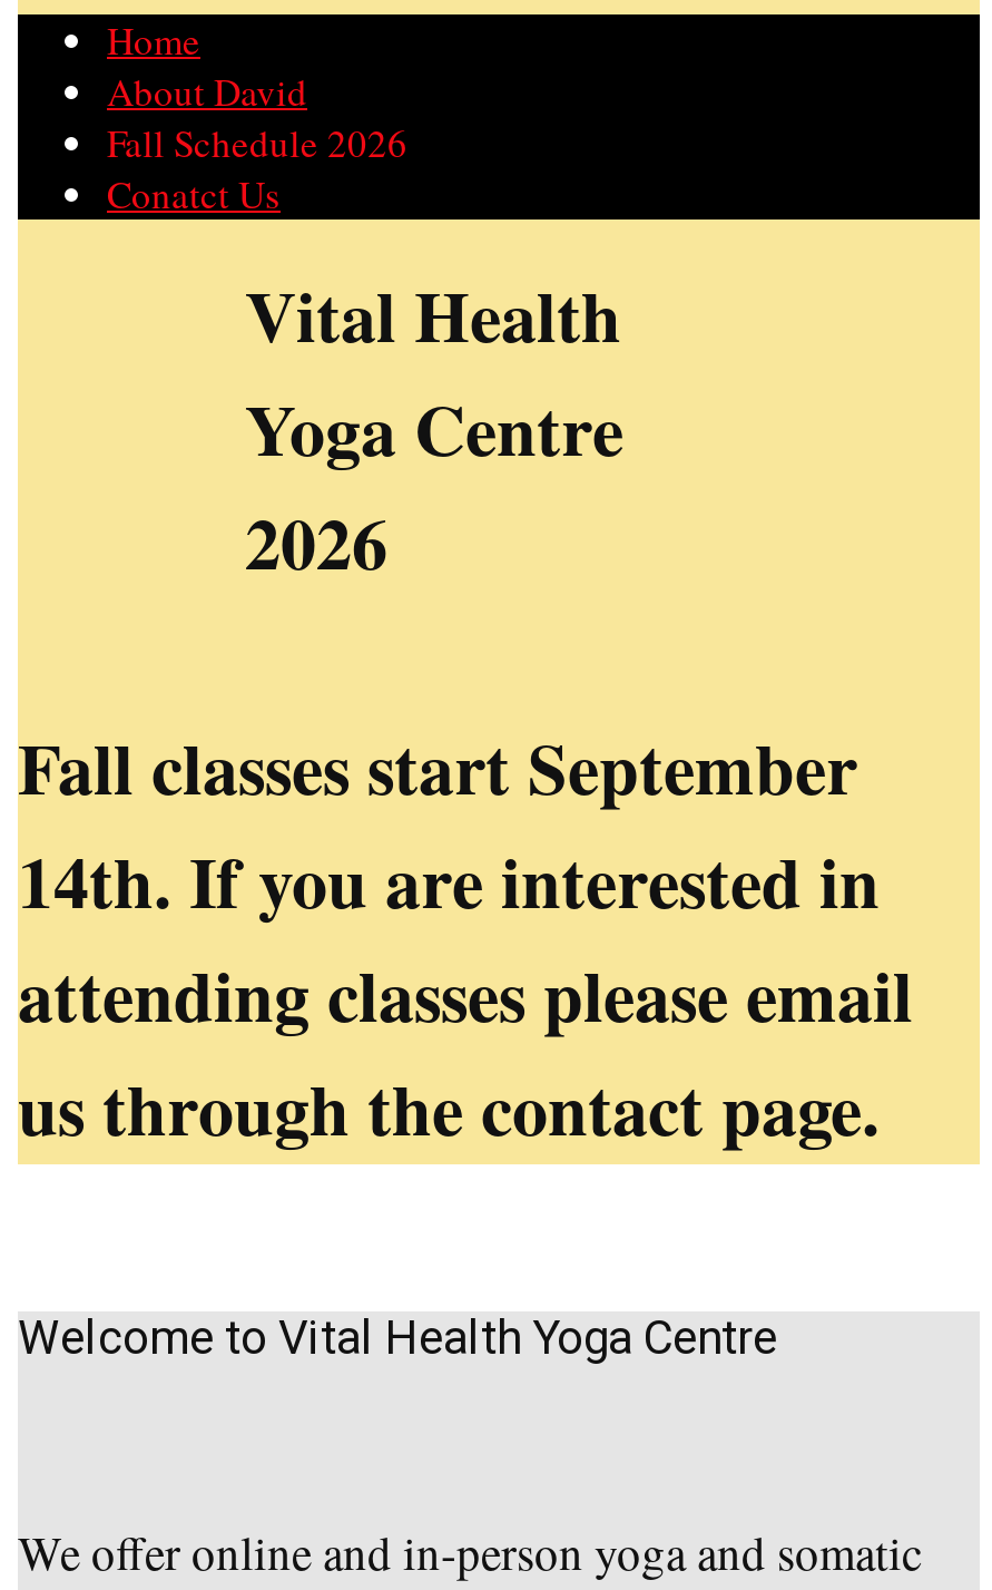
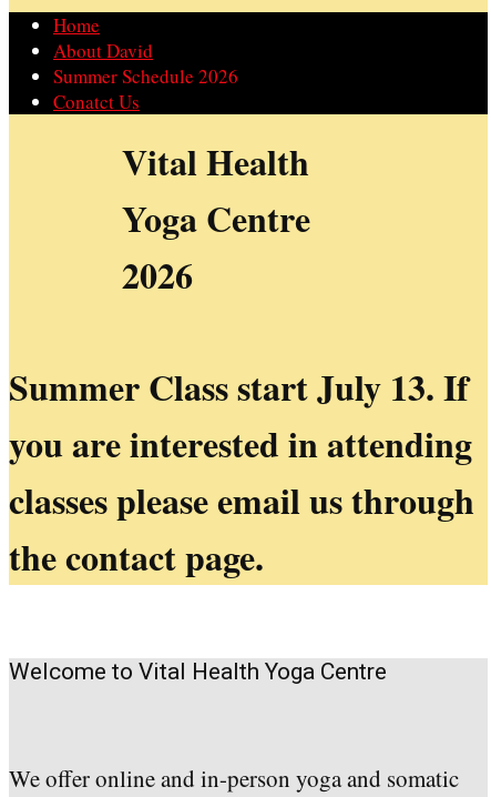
[107,117,407,168] Fall Schedule 2026 -> [53,63,238,89] Summer Schedule 2026
[18,714,913,1160] Fall classes start September | 14th. If you are interested in | attending classes please email | us through the contact page. -> [9,361,474,583] Summer Class start July 13. If | you are interested in attending | classes please email us through | the contact page.

